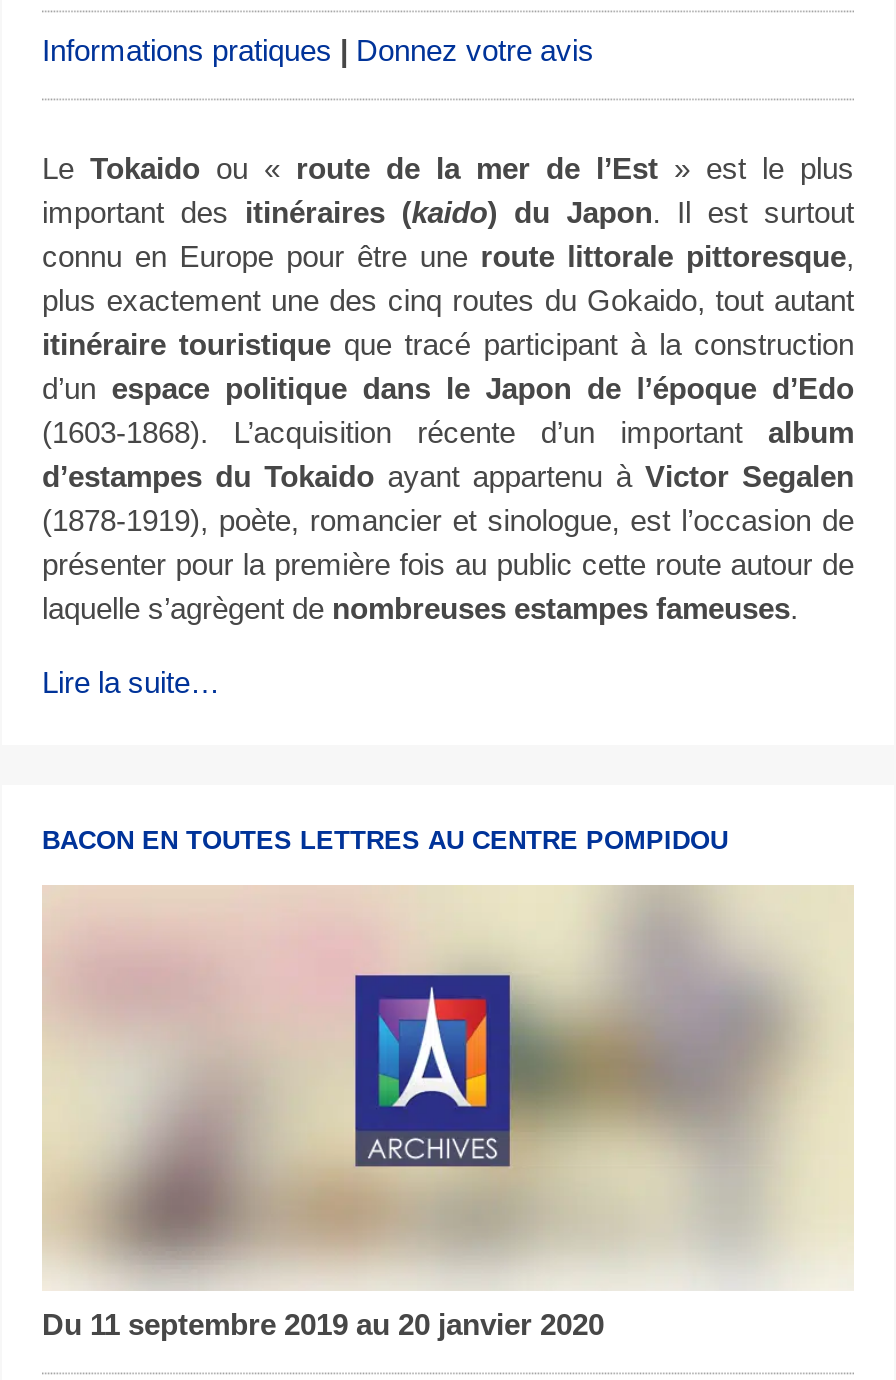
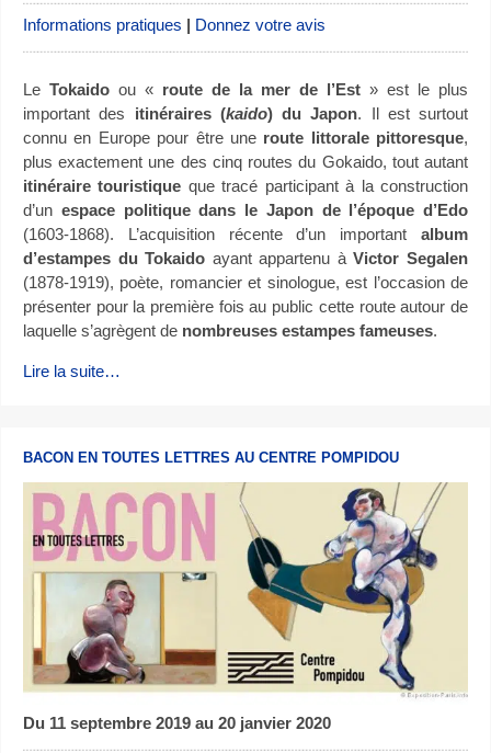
[42,887,852,1291] [image] -> [24,483,457,704] [image]

